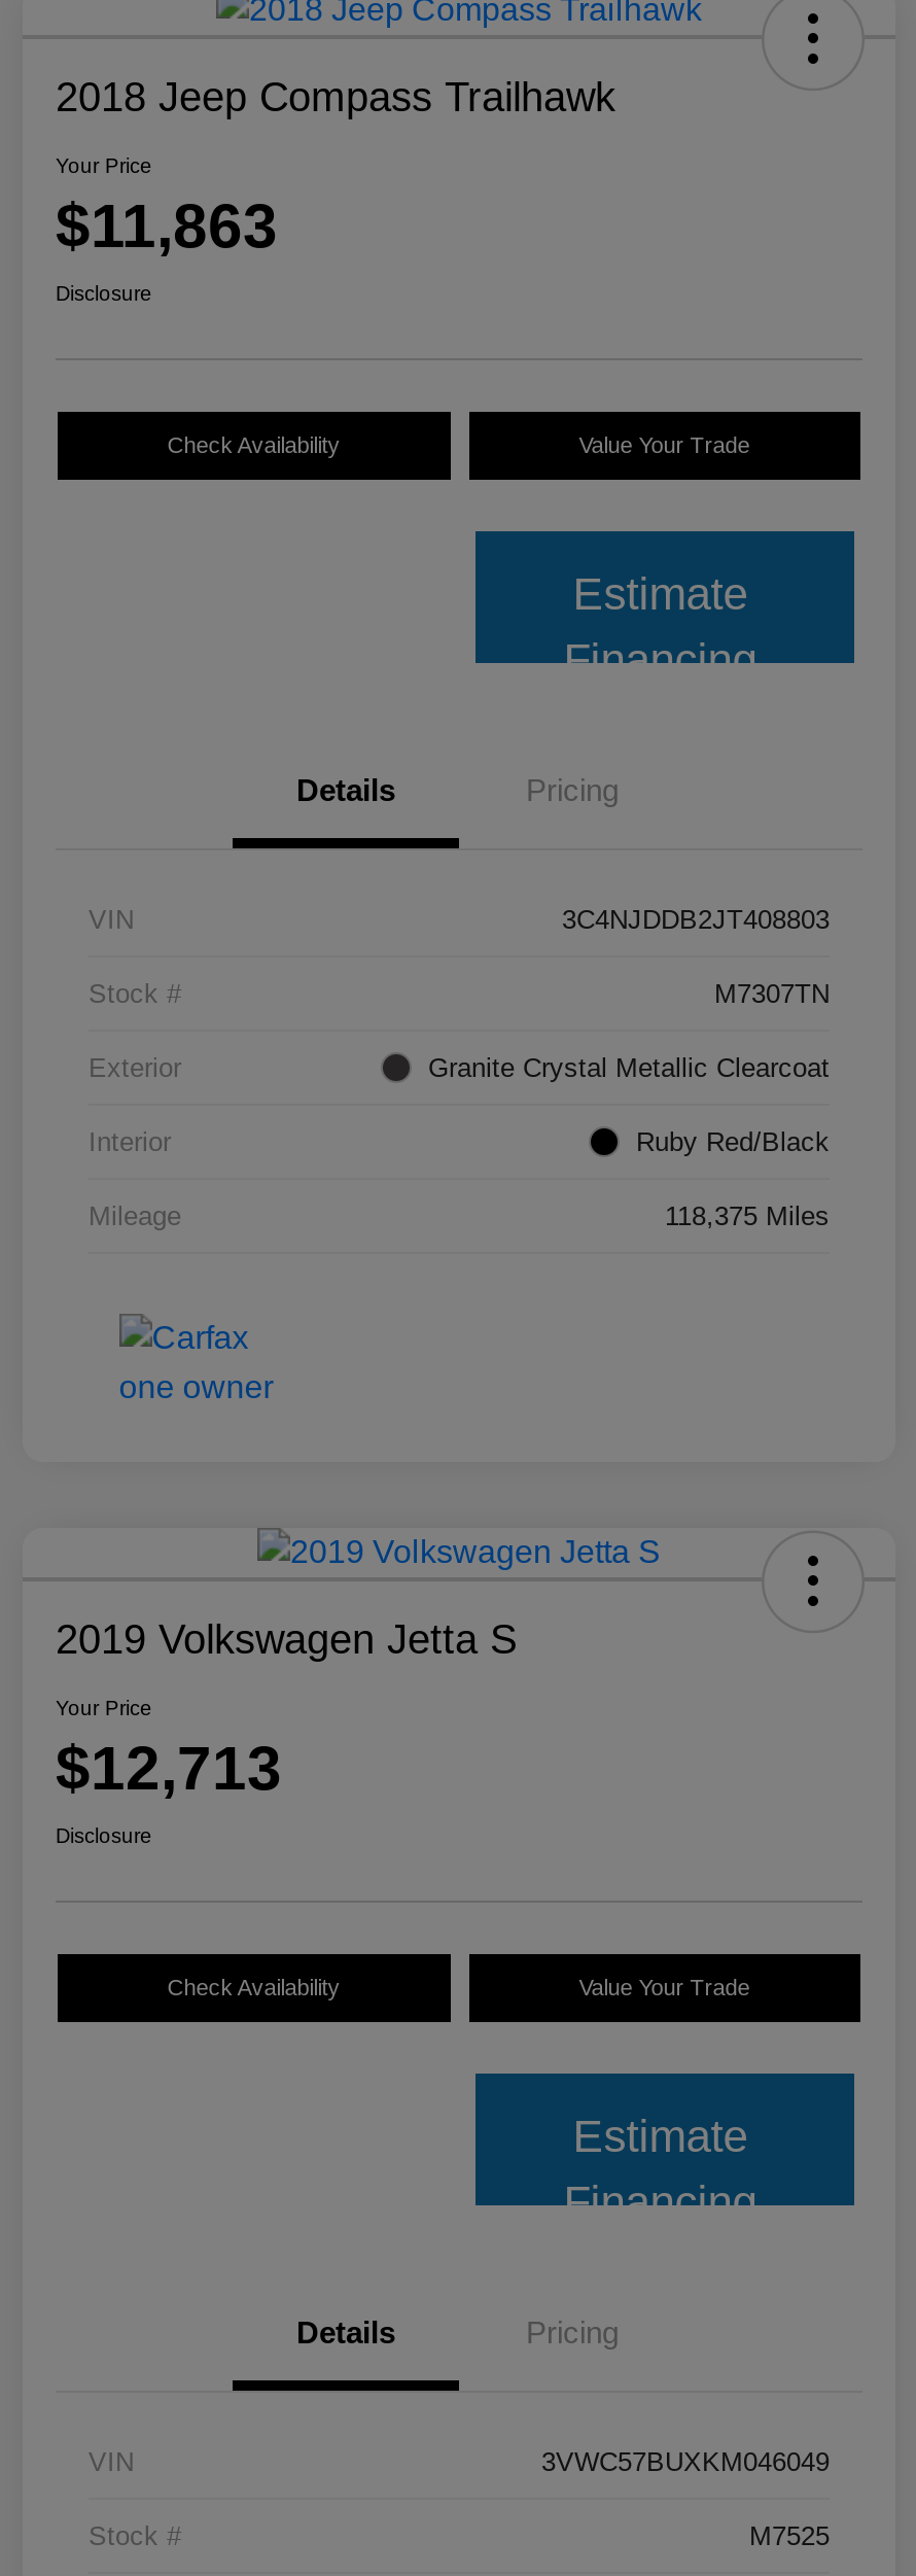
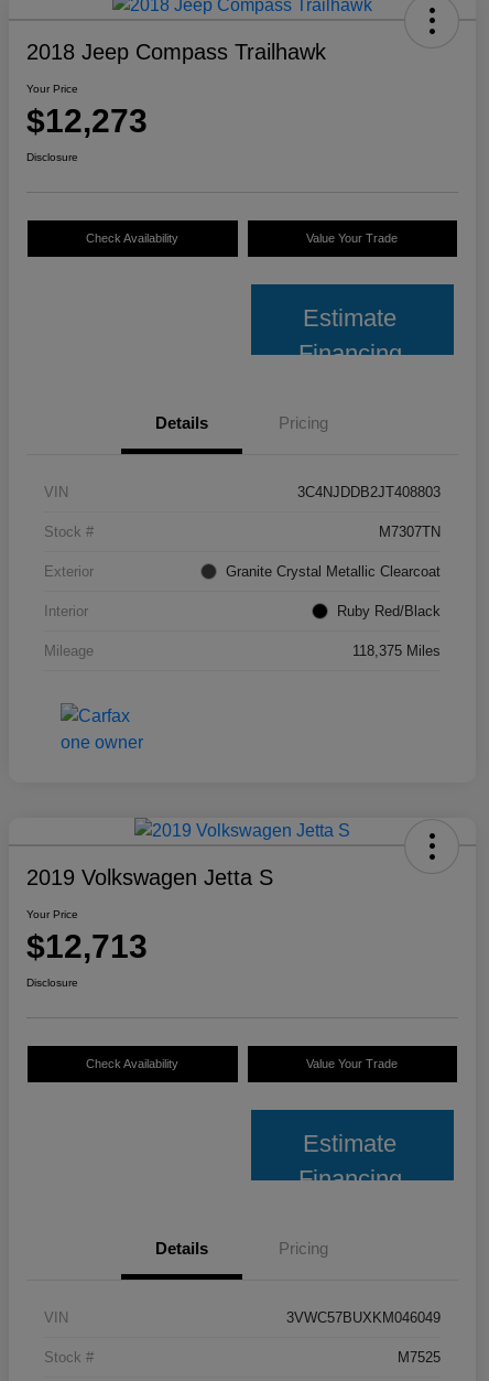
[56,191,278,259] $11,863 -> [26,102,148,139] $12,273

